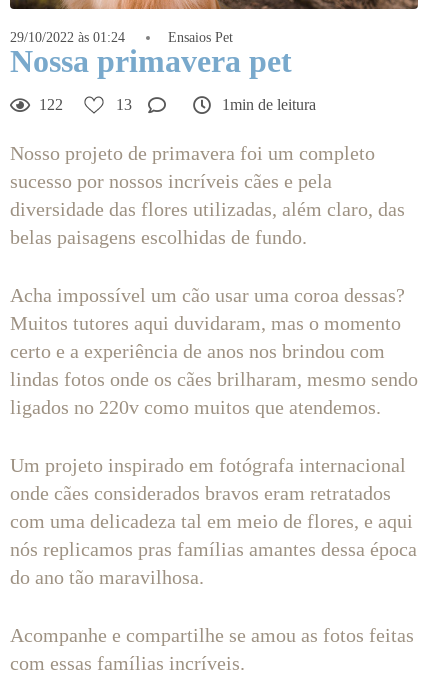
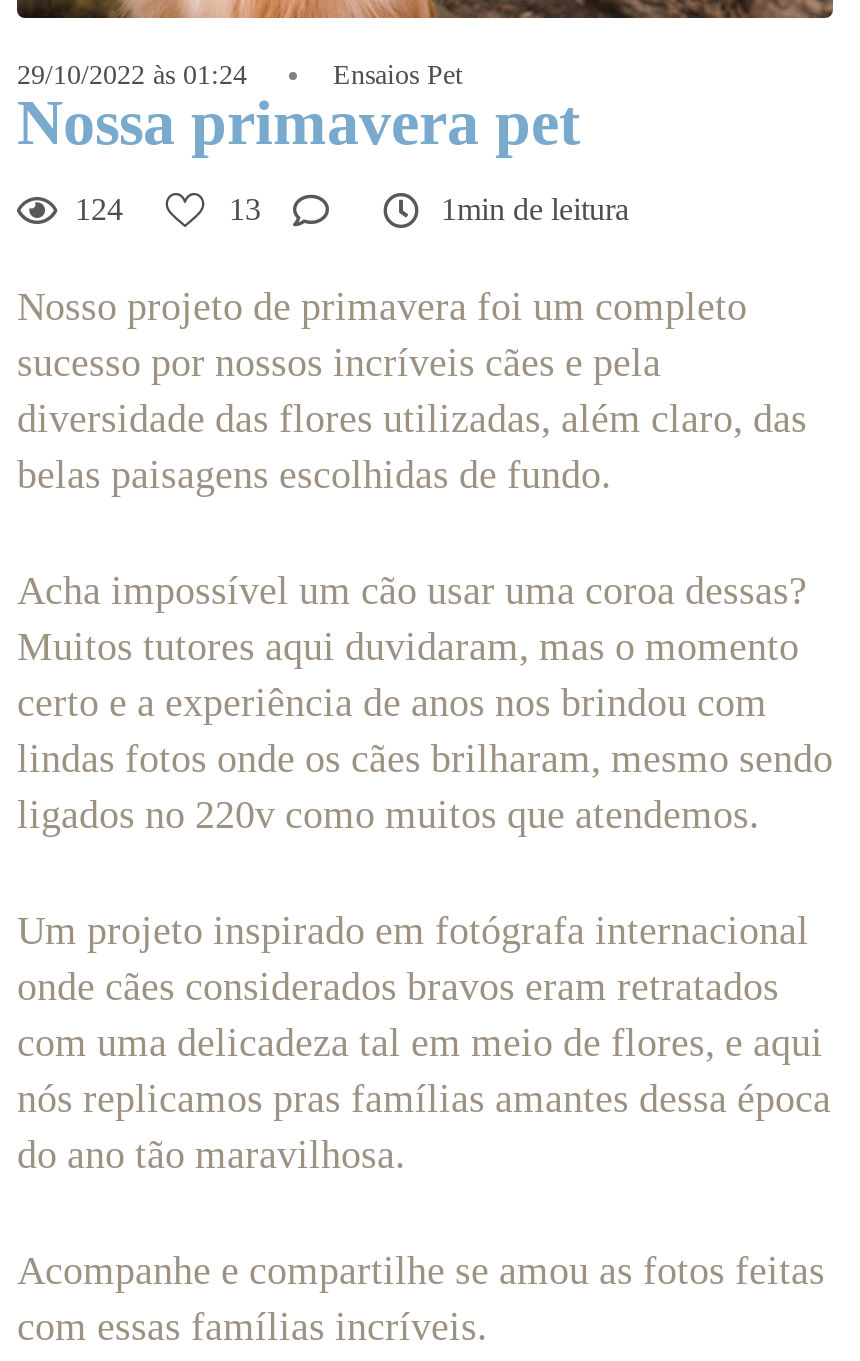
[39,96,63,113] 122 -> [75,192,123,226] 124

